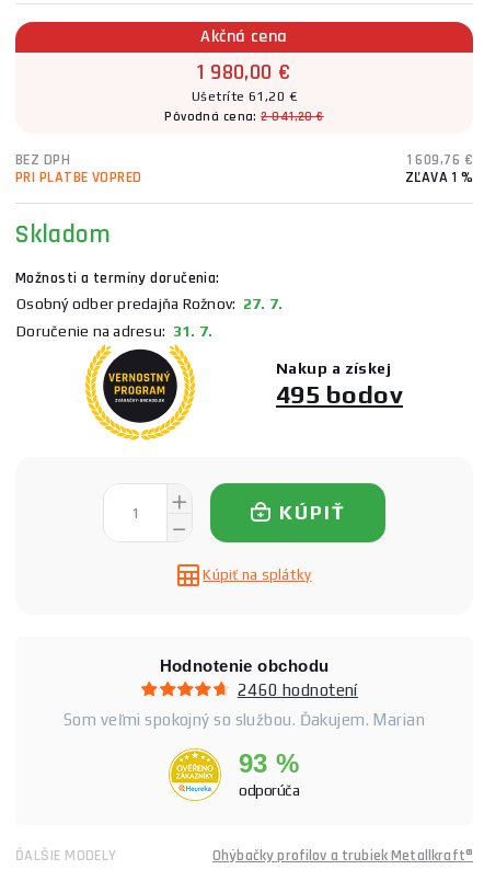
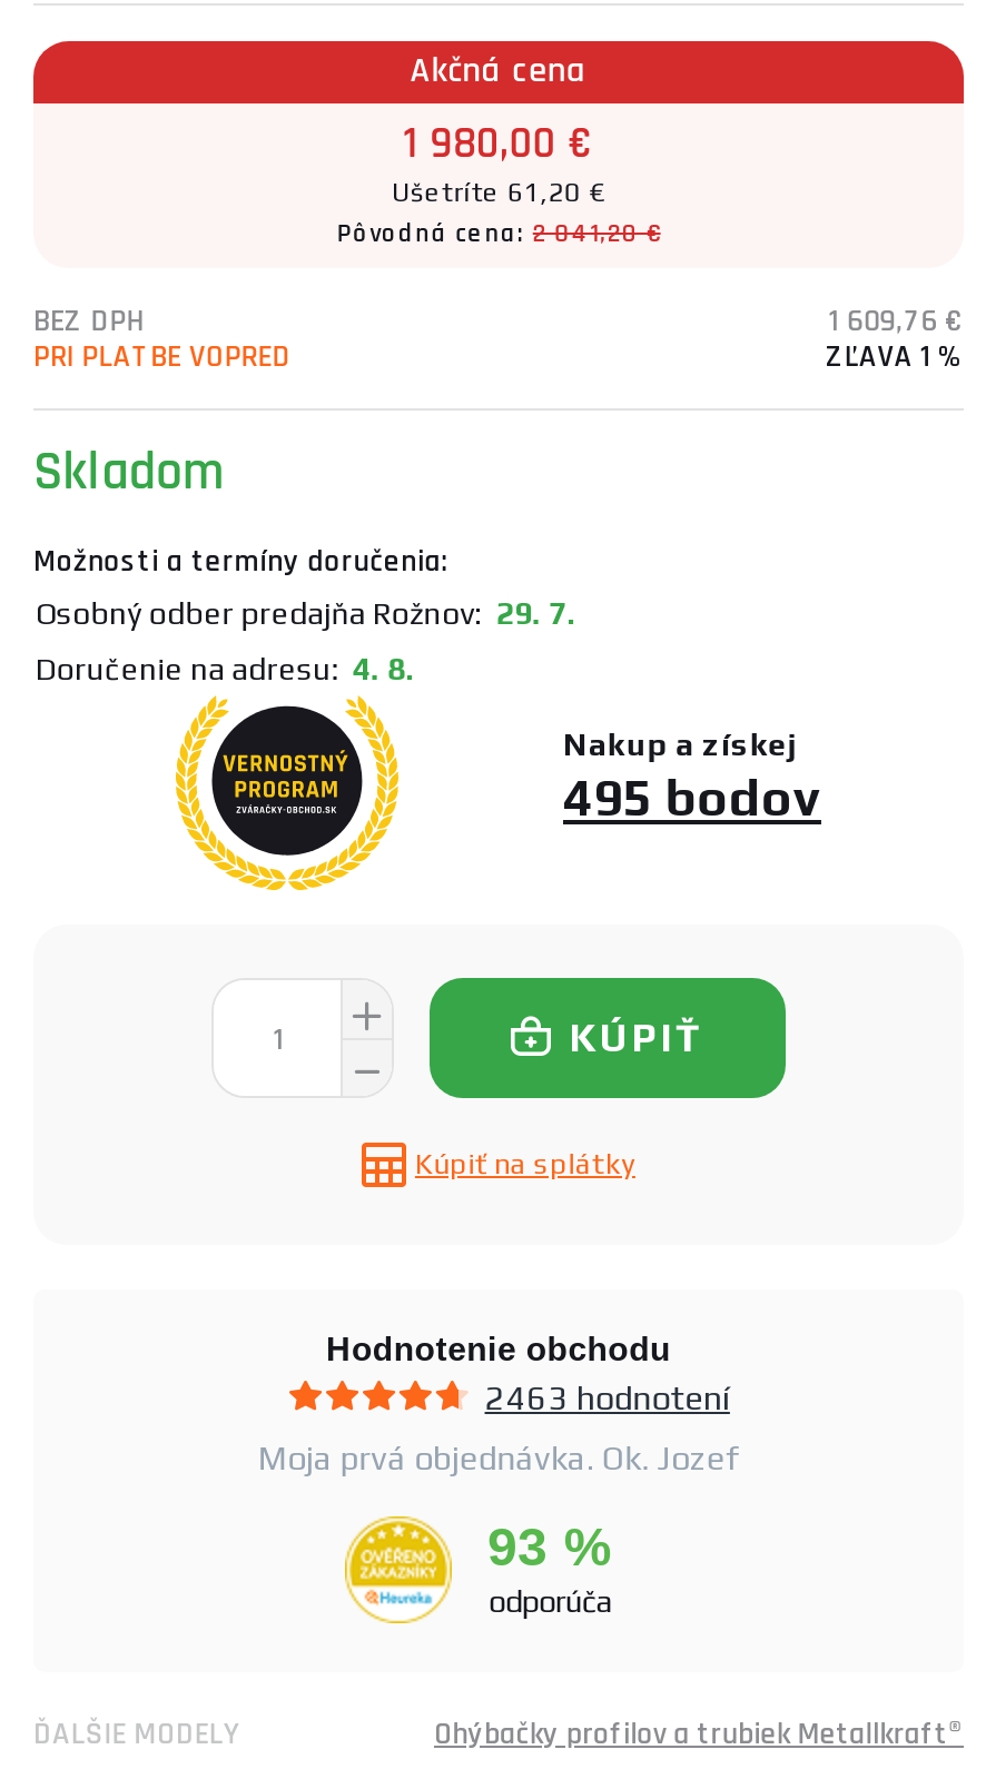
[16,294,283,312] Osobný odber predajňa Rožnov: 27. 7. -> [36,594,577,630] Osobný odber predajňa Rožnov: 29. 7.
[16,322,220,339] Doručenie na adresu: 31. 7. -> [36,650,430,685] Doručenie na adresu: 4. 8.
[237,680,358,699] 2460 hodnotení -> [485,1378,730,1416] 2463 hodnotení
[63,710,425,729] Som veľmi spokojný so službou. Ďakujem. Marian -> [258,1438,740,1476] Moja prvá objednávka. Ok. Jozef

